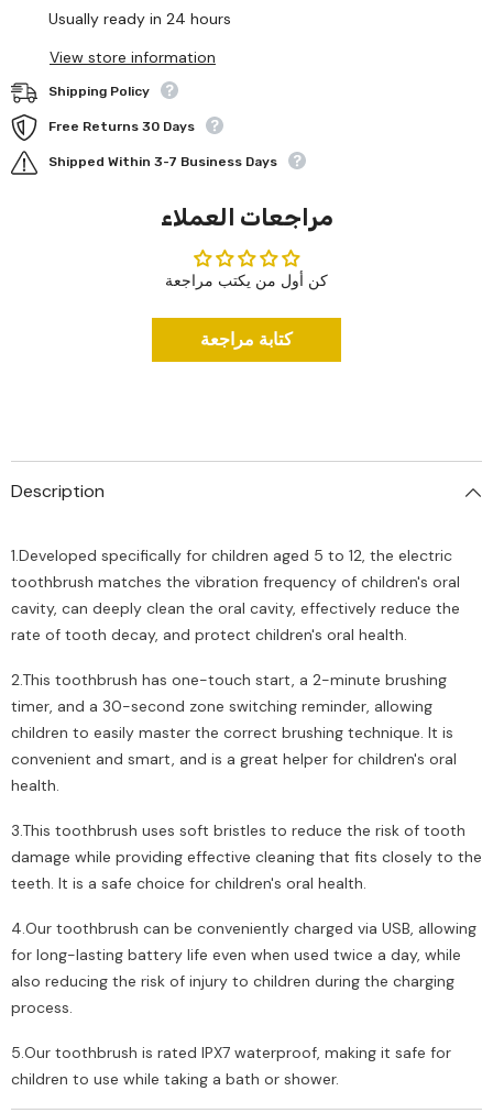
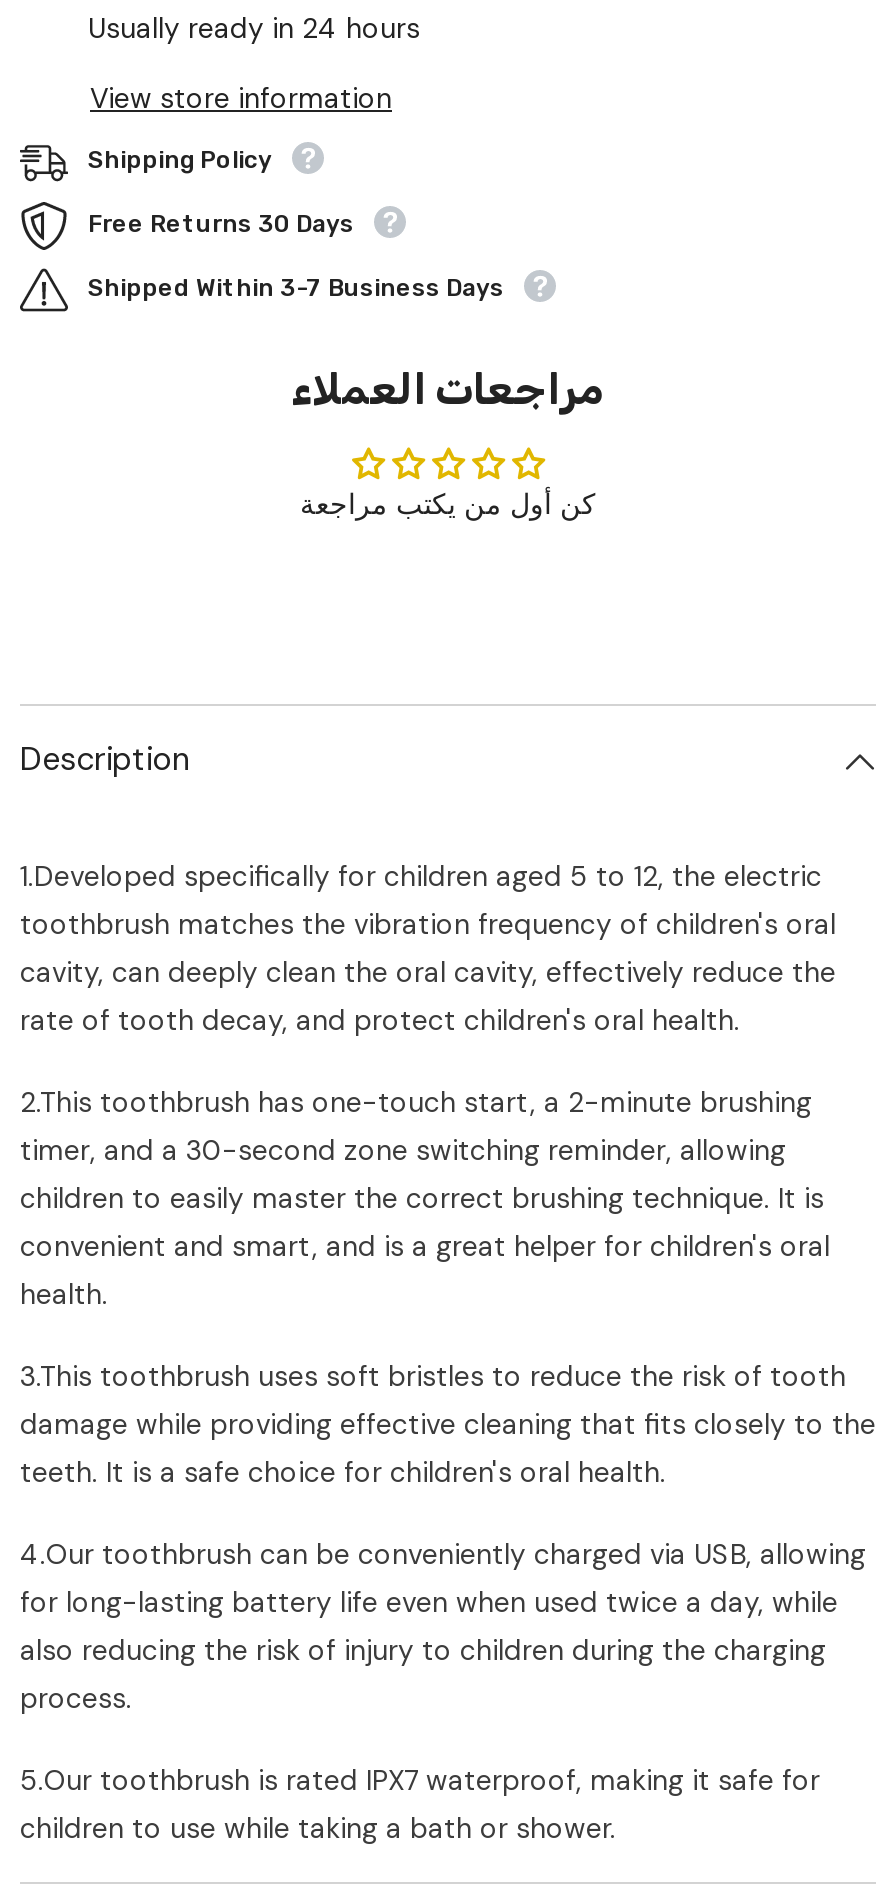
[200,327,293,351] كتابة مراجعة -> none

